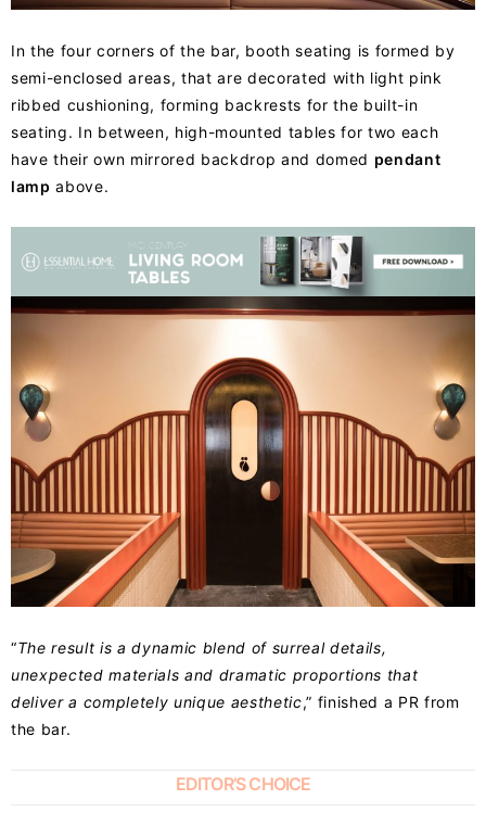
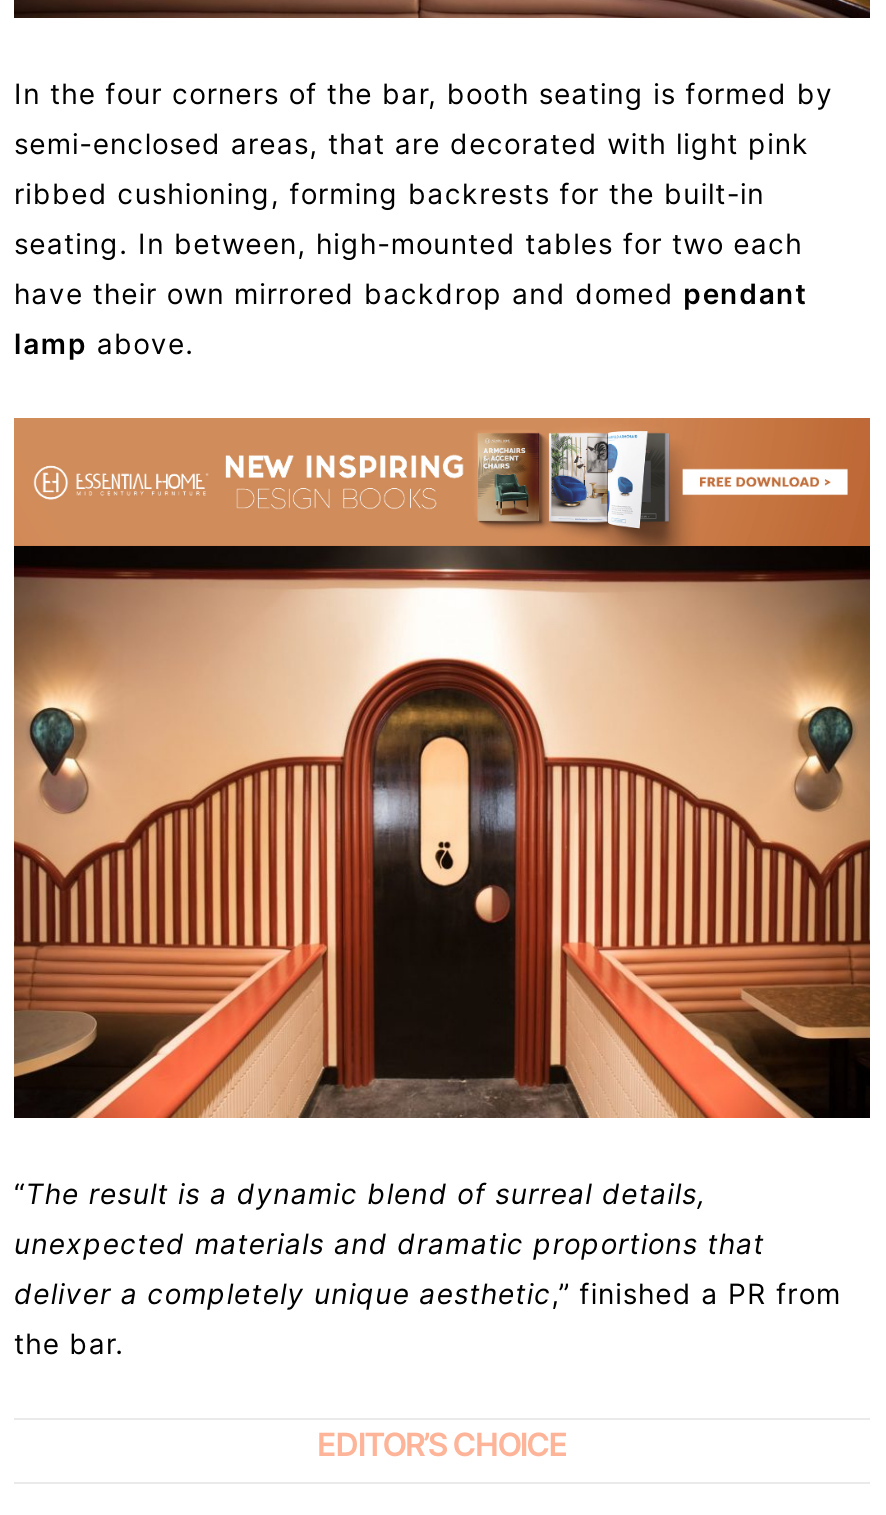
[11,227,476,297] [image] -> [12,416,872,548] [image]

